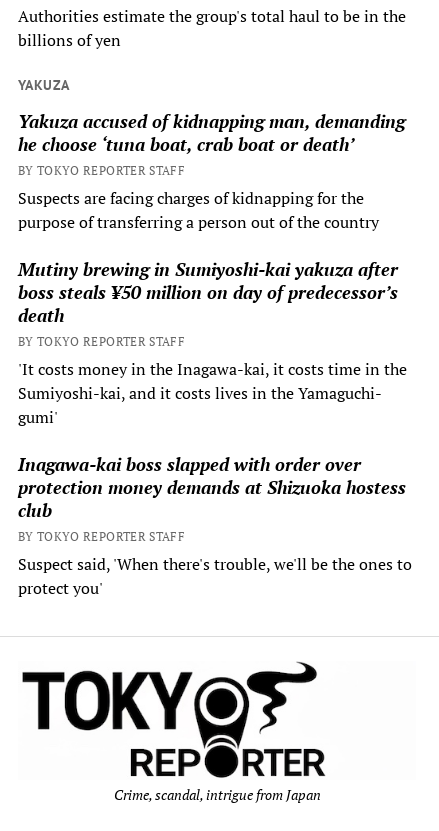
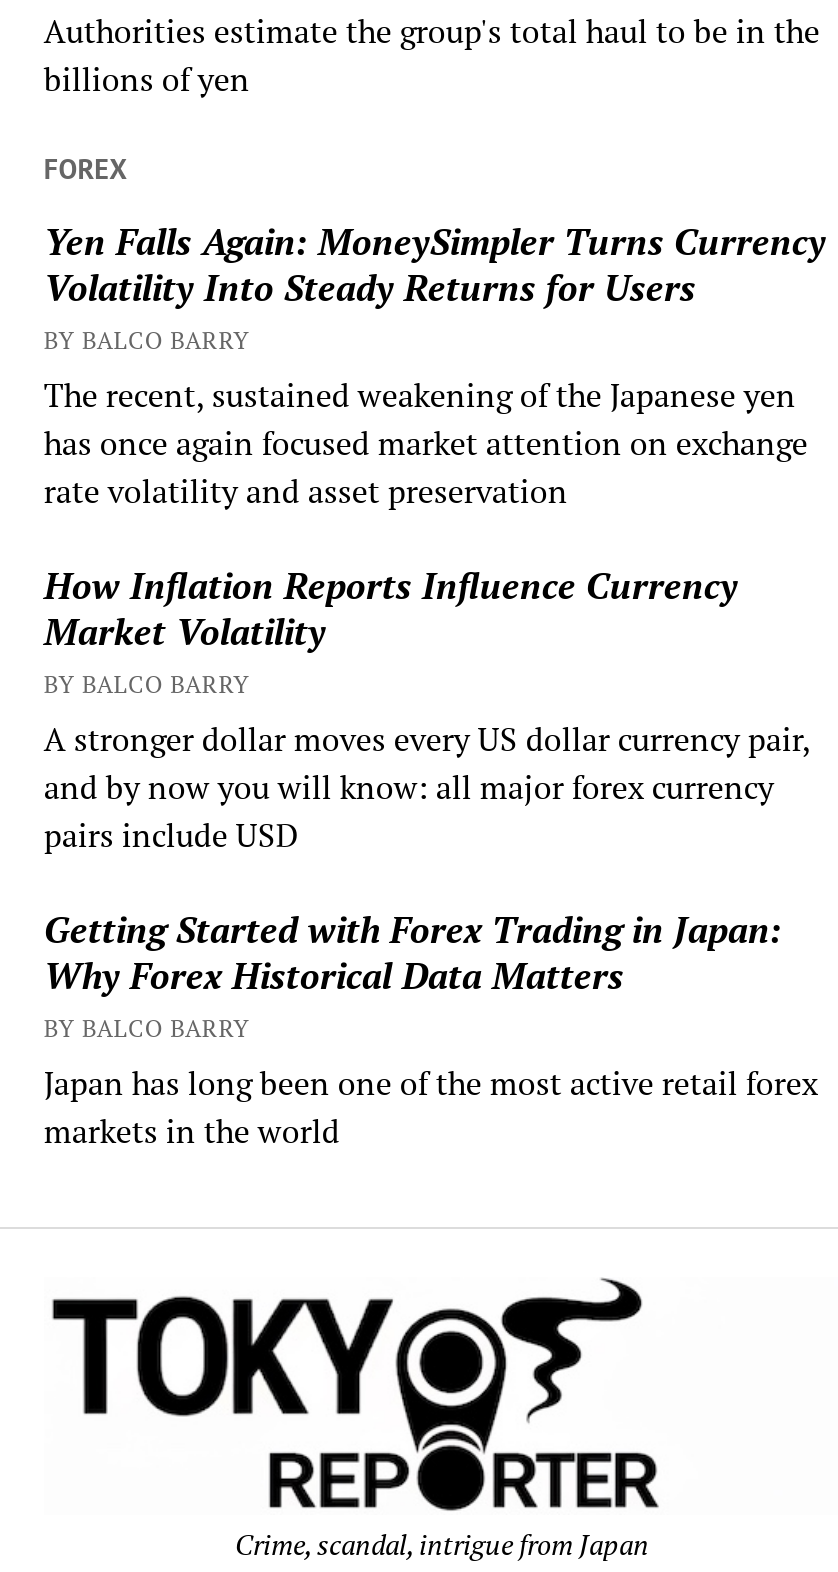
[18,76,69,94] YAKUZA -> [44,151,128,187] FOREX
[18,109,405,233] Yakuza accused of kidnapping man, demanding | he choose ‘tuna boat, crab boat or death’ | BY TOKYO REPORTER STAFF | Suspects are facing charges of kidnapping for the | purpose of transferring a person out of the country -> [44,217,826,513] Yen Falls Again: MoneySimpler Turns Currency | Volatility Into Steady Returns for Users | BY BALCO BARRY | The recent, sustained weakening of the Japanese yen | has once again focused market attention on exchange | rate volatility and asset preservation
[18,257,407,428] Mutiny brewing in Sumiyoshi-kai yakuza after | boss steals ¥50 million on day of predecessor’s | death | BY TOKYO REPORTER STAFF | 'It costs money in the Inagawa-kai, it costs time in the | Sumiyoshi-kai, and it costs lives in the Yamaguchi- | gumi' -> [44,561,810,857] How Inflation Reports Influence Currency | Market Volatility | BY BALCO BARRY | A stronger dollar moves every US dollar currency pair, | and by now you will know: all major forex currency | pairs include USD
[18,452,412,599] Inagawa-kai boss slapped with order over | protection money demands at Shizuoka hostess | club | BY TOKYO REPORTER STAFF | Suspect said, 'When there's trouble, we'll be the ones to | protect you' -> [44,905,818,1153] Getting Started with Forex Trading in Japan: | Why Forex Historical Data Matters | BY BALCO BARRY | Japan has long been one of the most active retail forex | markets in the world

